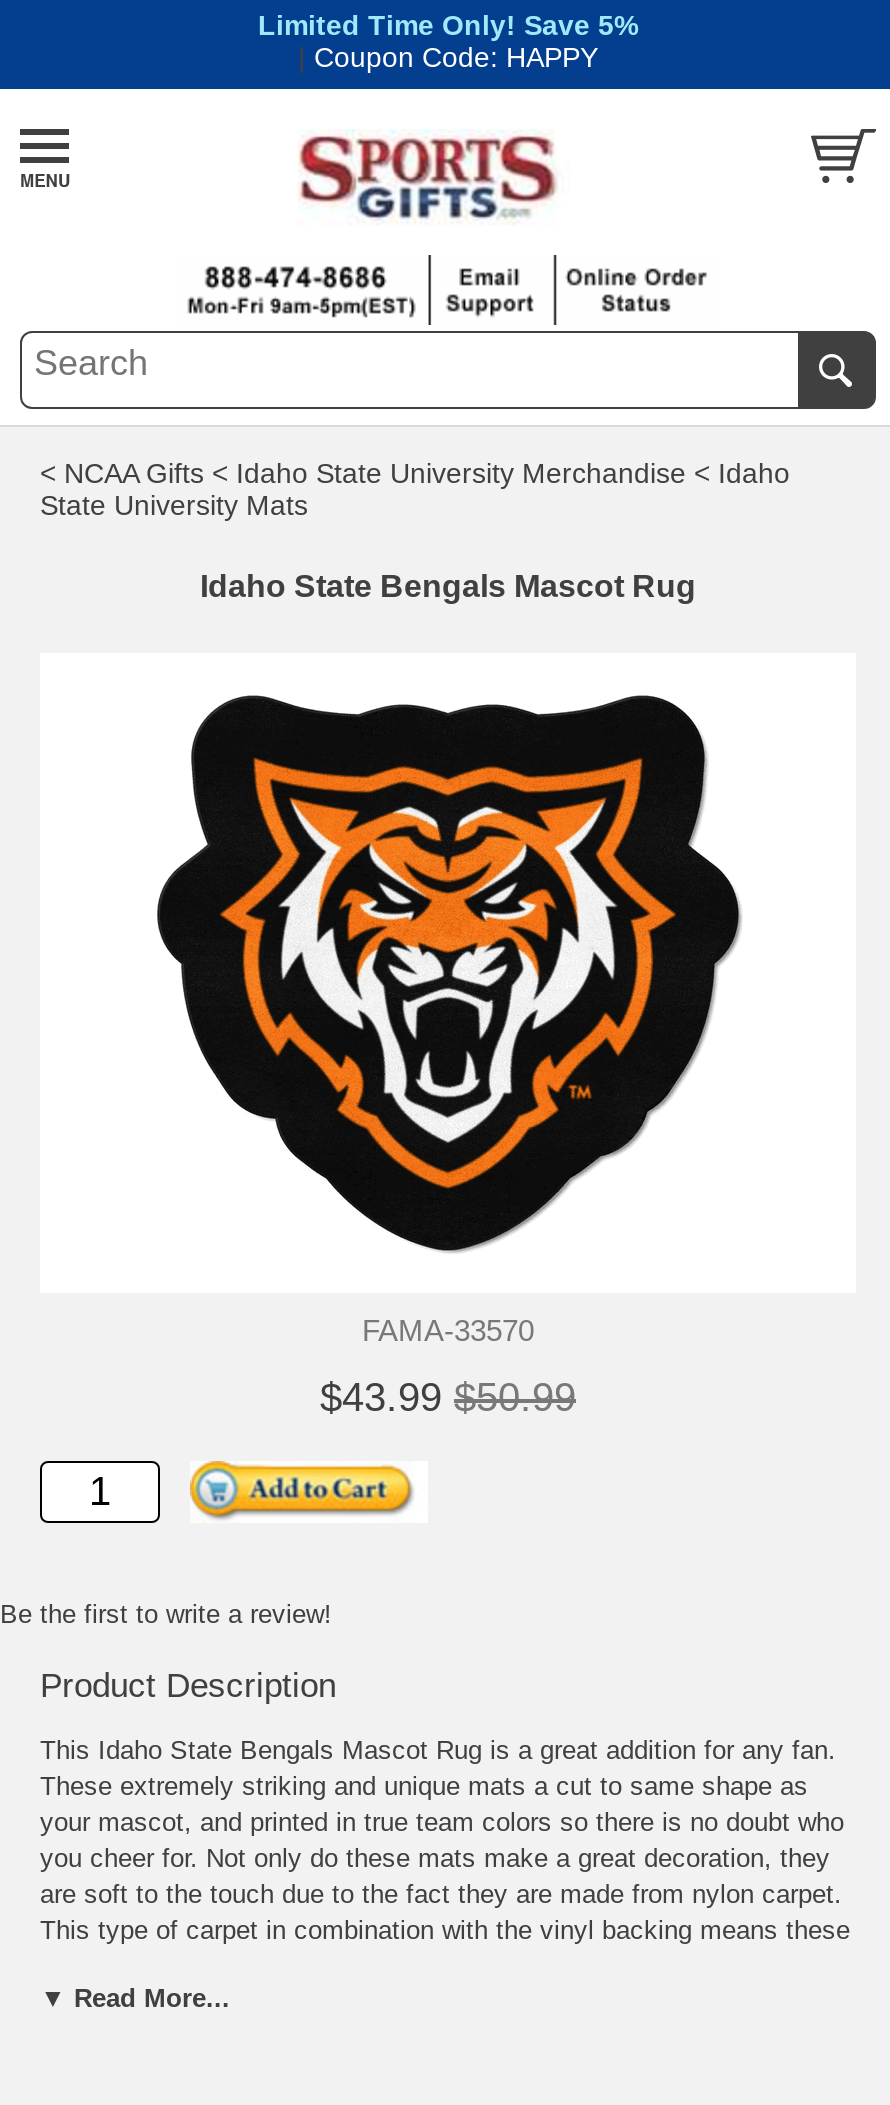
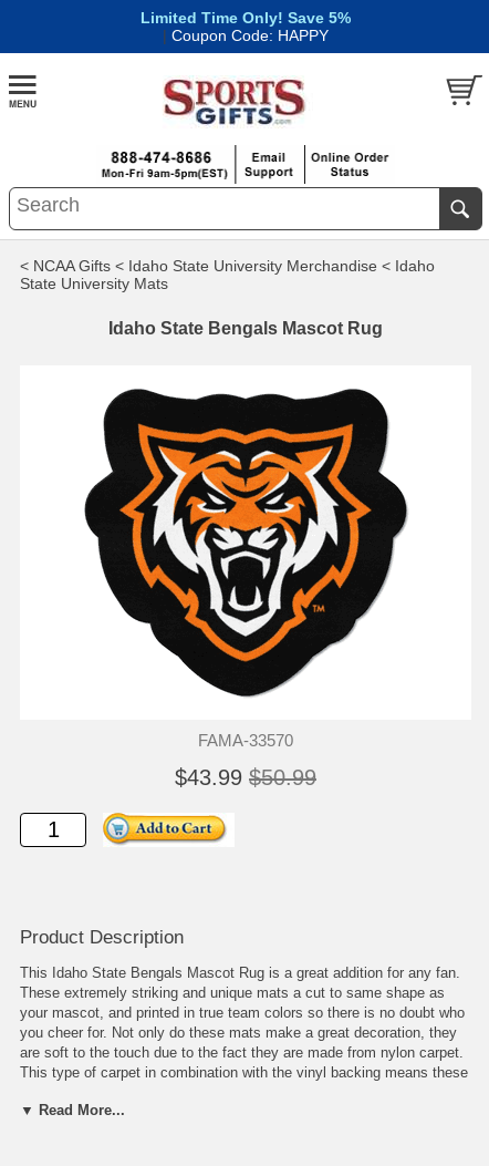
[0,1599,332,1629] Be the first to write a review! -> none

